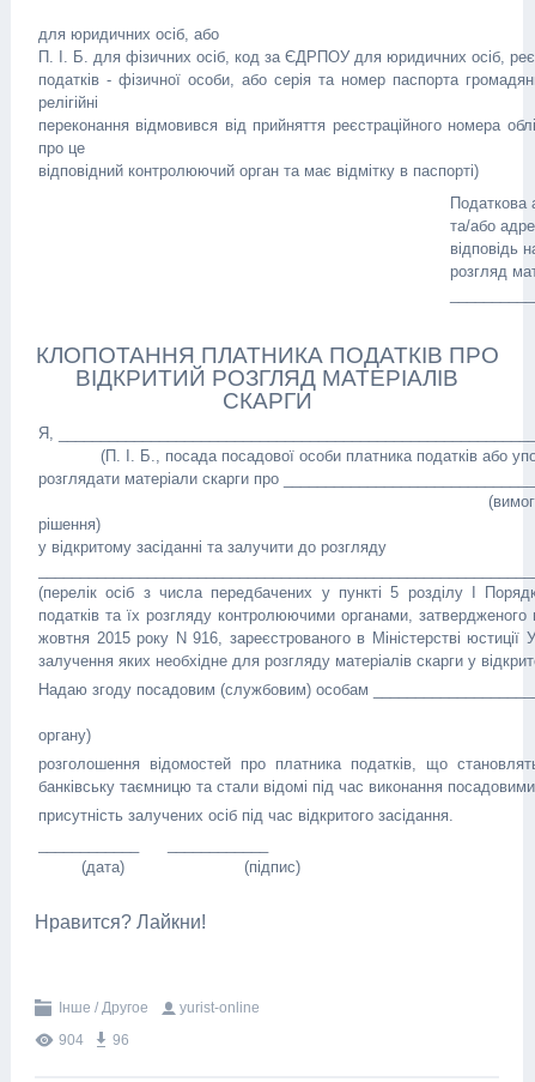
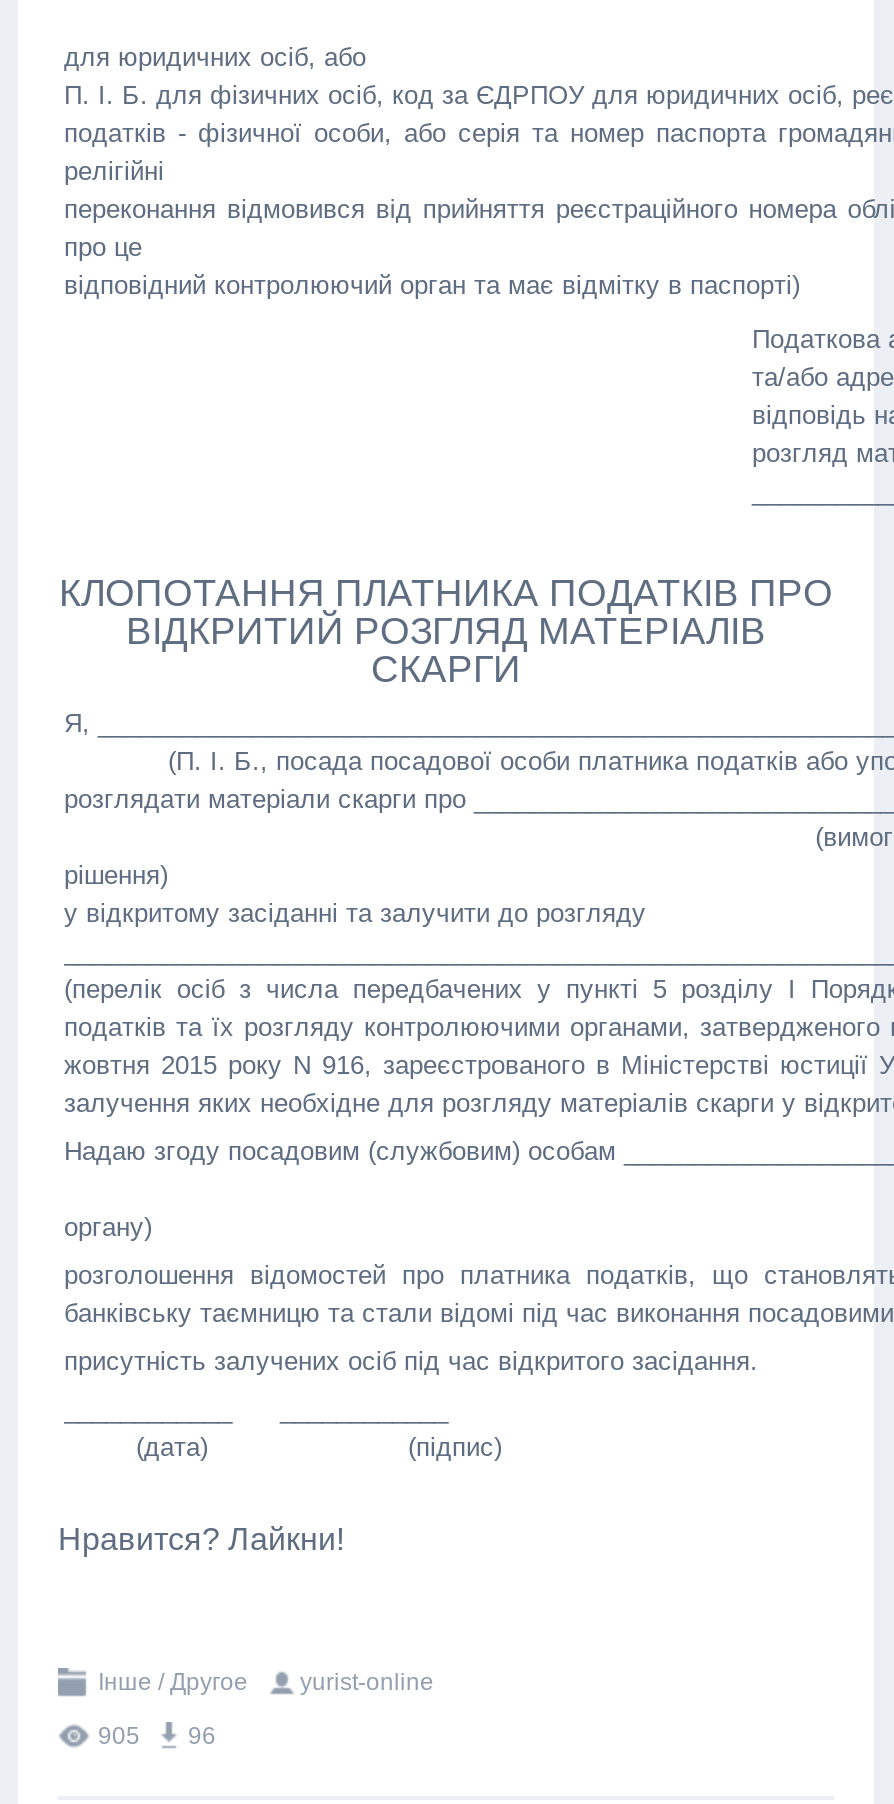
[59,1032,129,1048] 904 96 -> [98,1722,216,1750] 905 96

